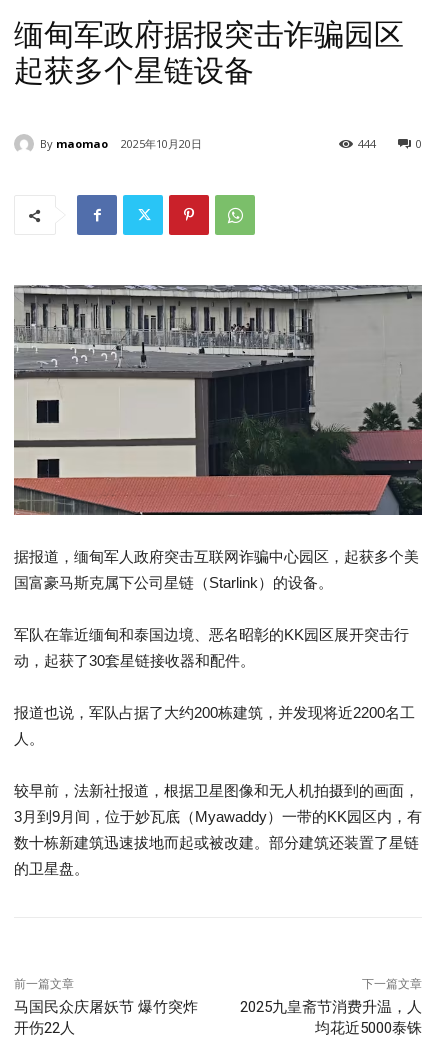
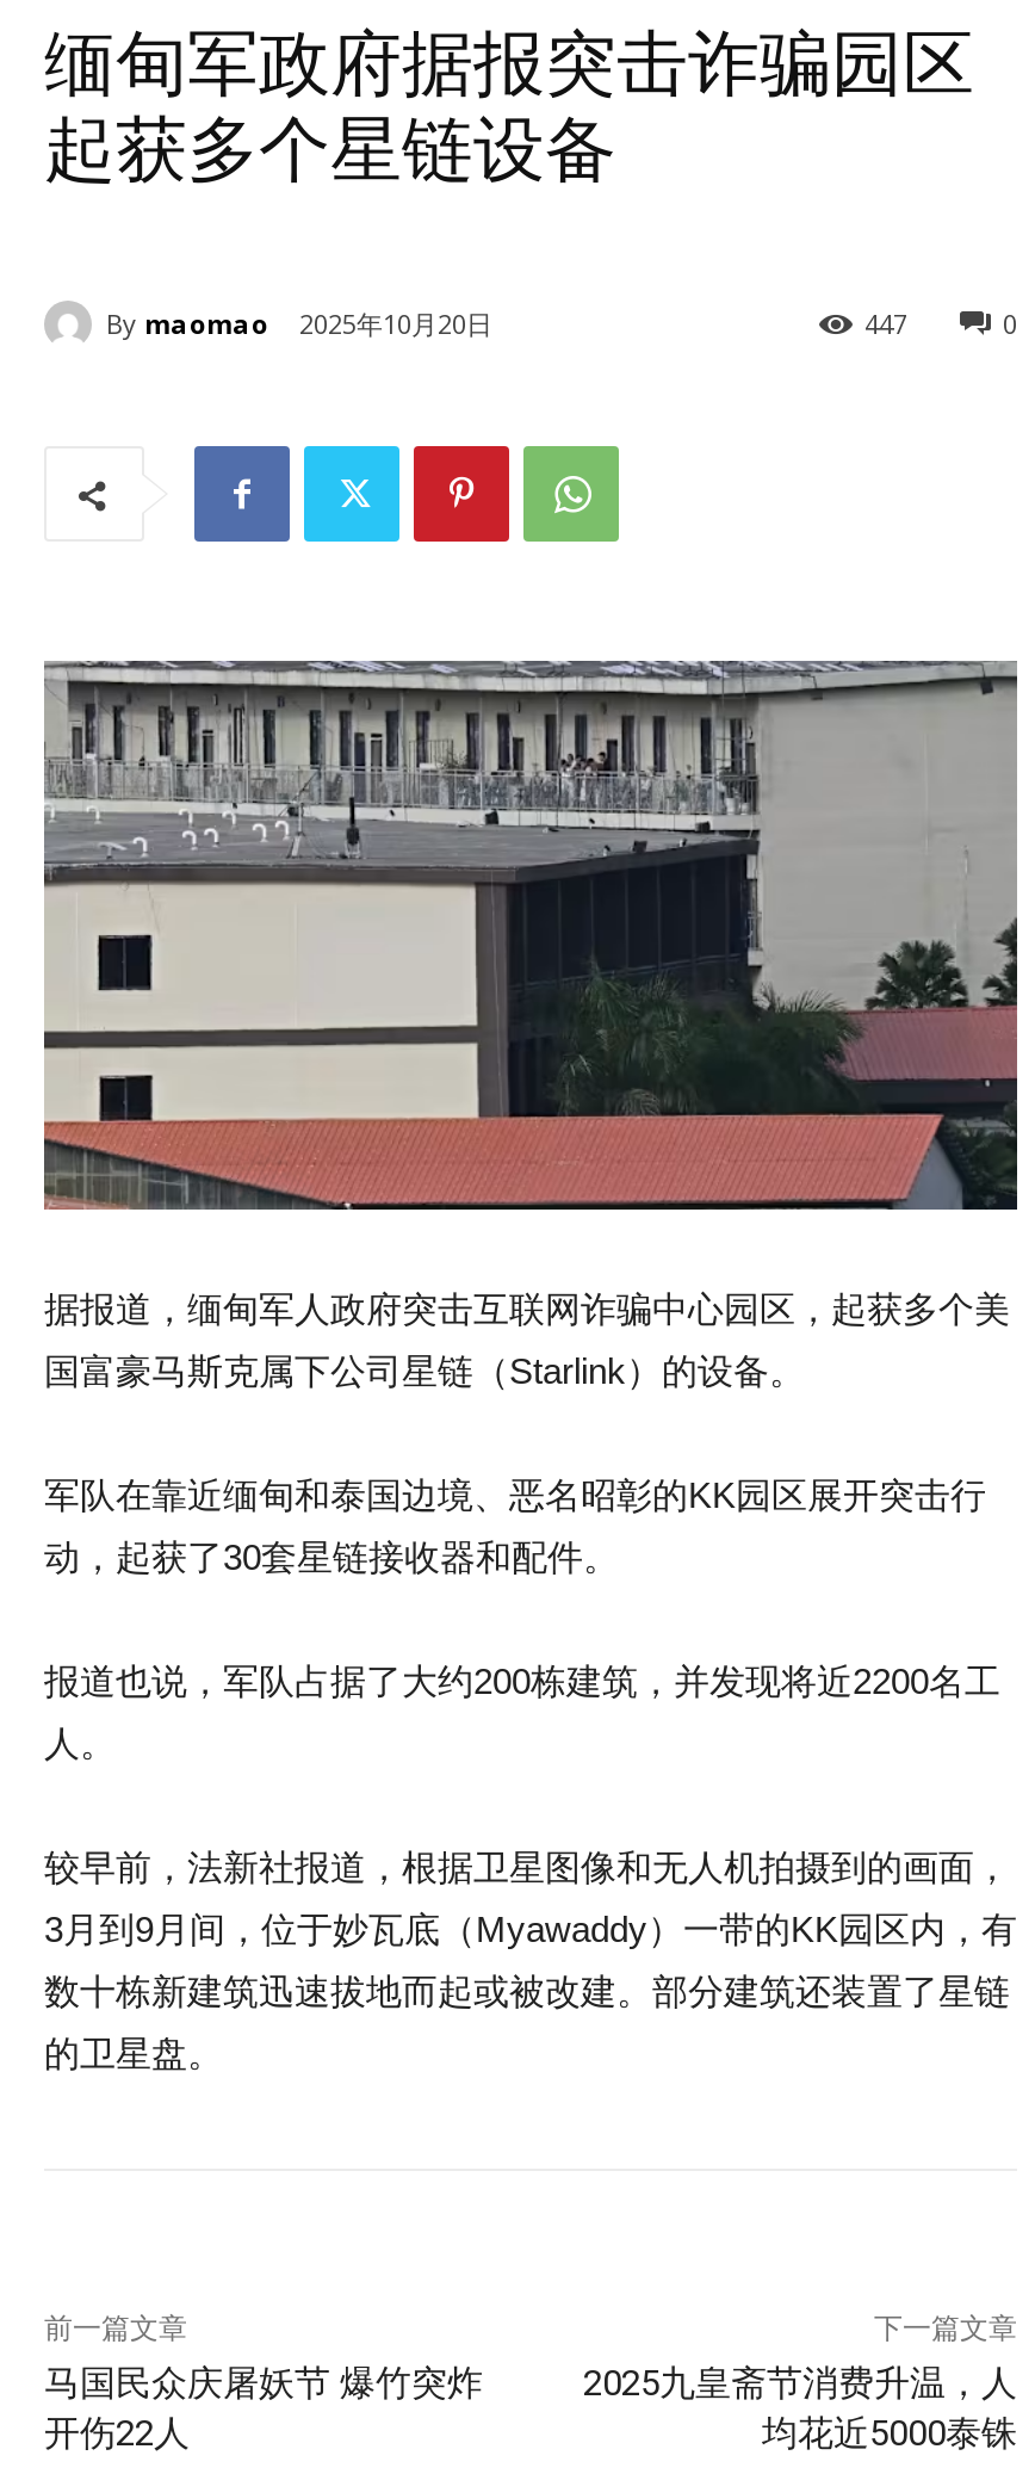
[358,136,376,151] 444 -> [864,306,907,341] 447

